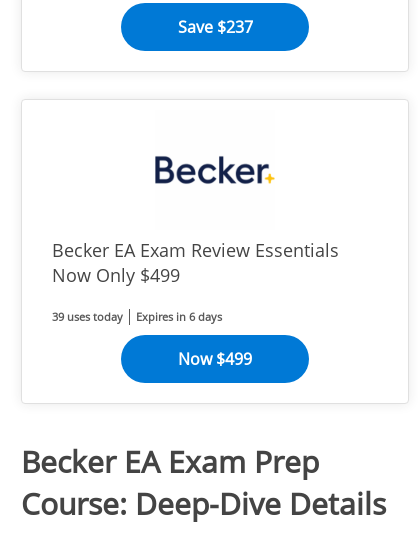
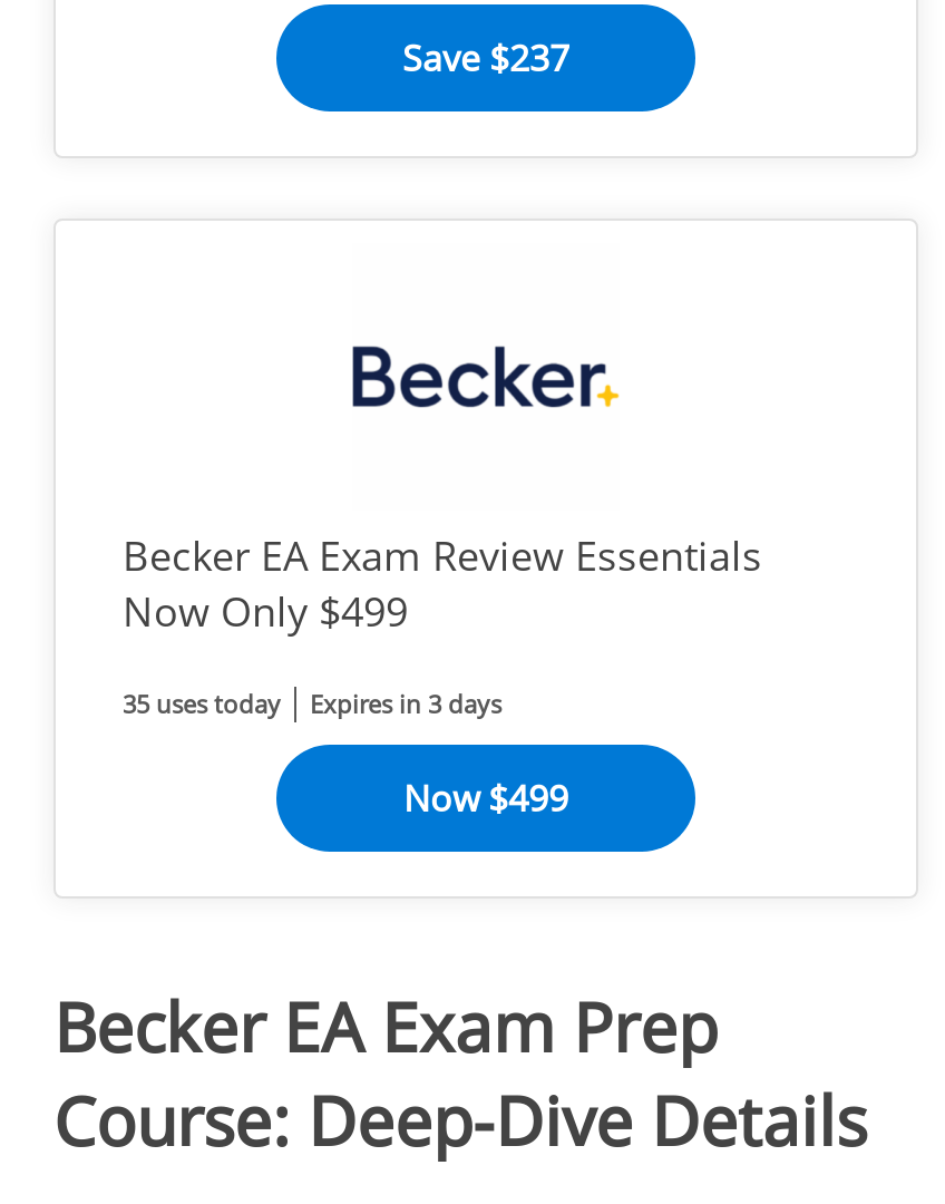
[52,309,123,324] 39 uses today -> [123,687,281,721] 35 uses today
[136,309,222,324] Expires in 6 days -> [310,687,501,721] Expires in 3 days

